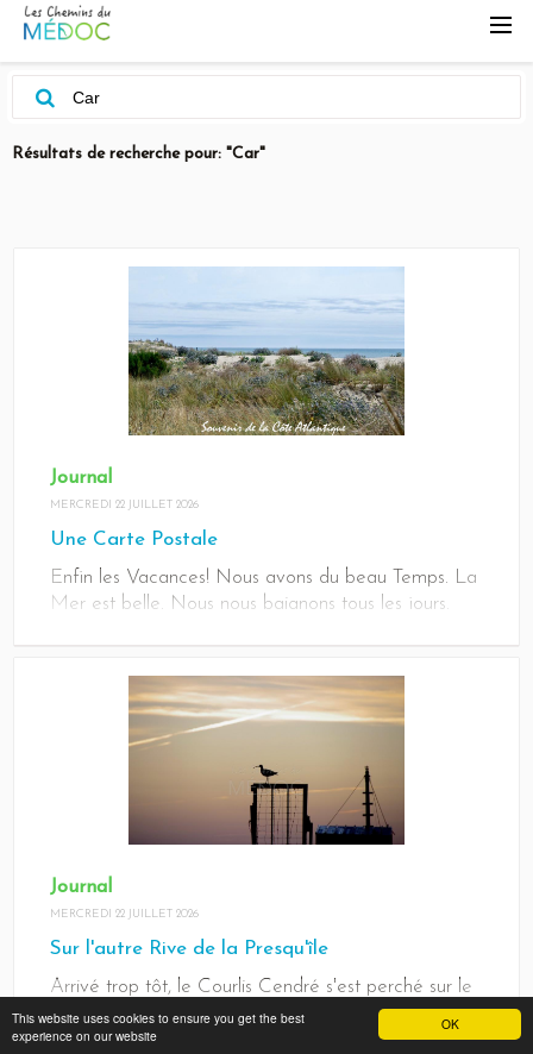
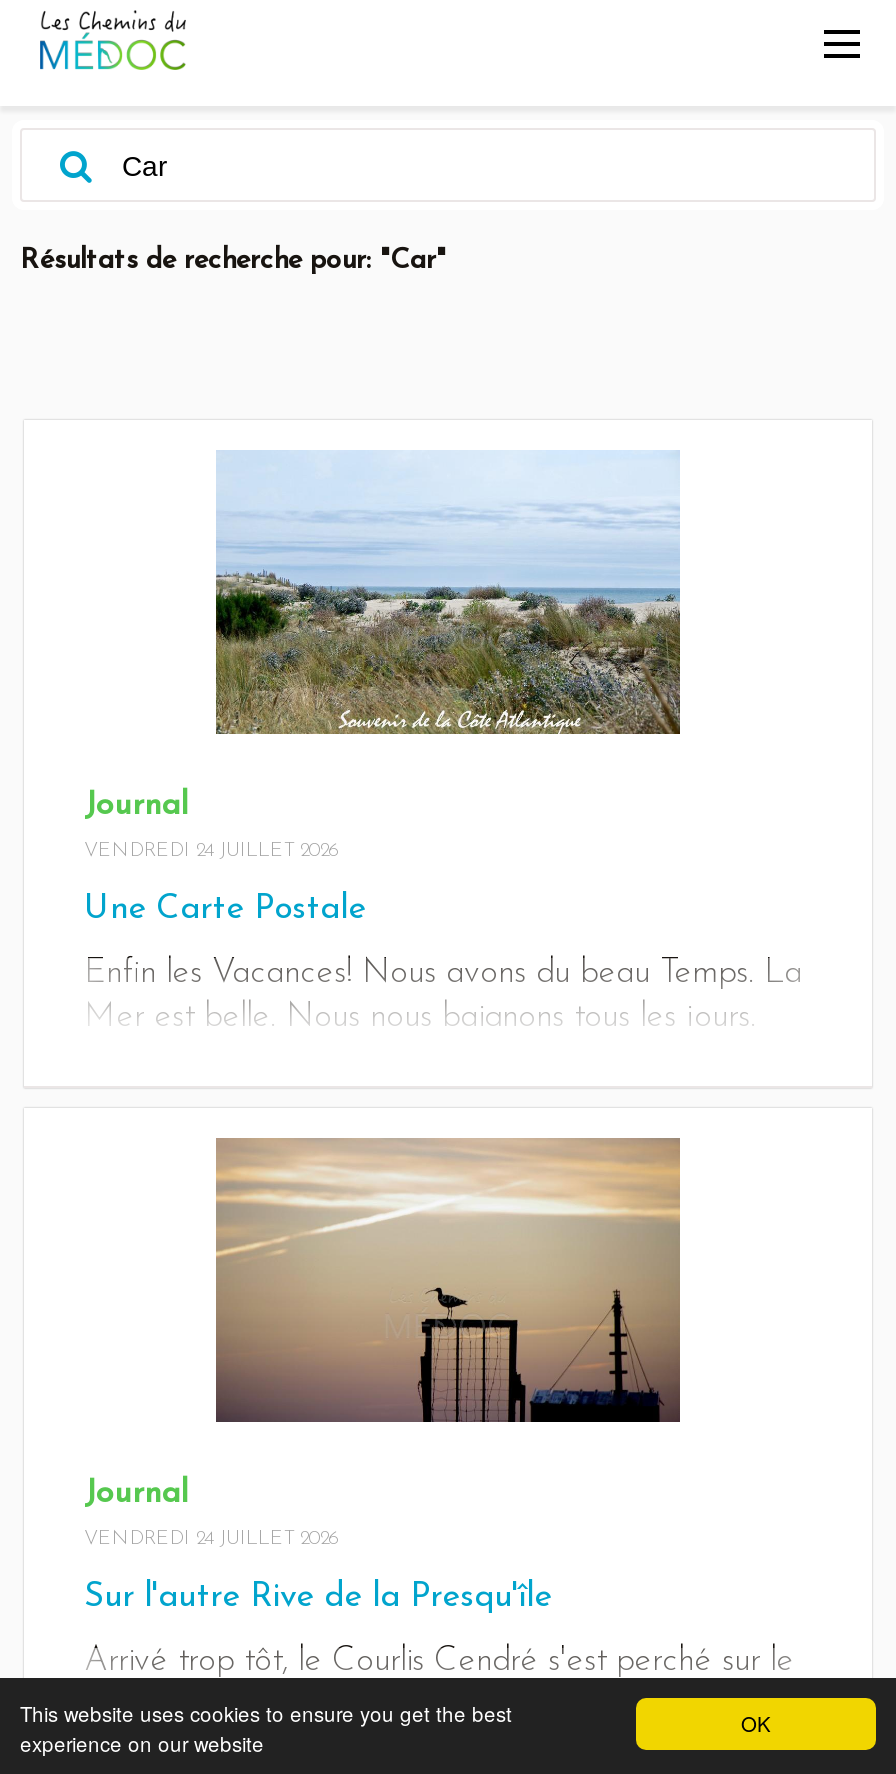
[50,498,199,512] MERCREDI 22 JUILLET 2026 -> [84,840,338,862] VENDREDI 24 JUILLET 2026
[50,908,199,921] MERCREDI 22 JUILLET 2026 -> [84,1529,338,1551] VENDREDI 24 JUILLET 2026

